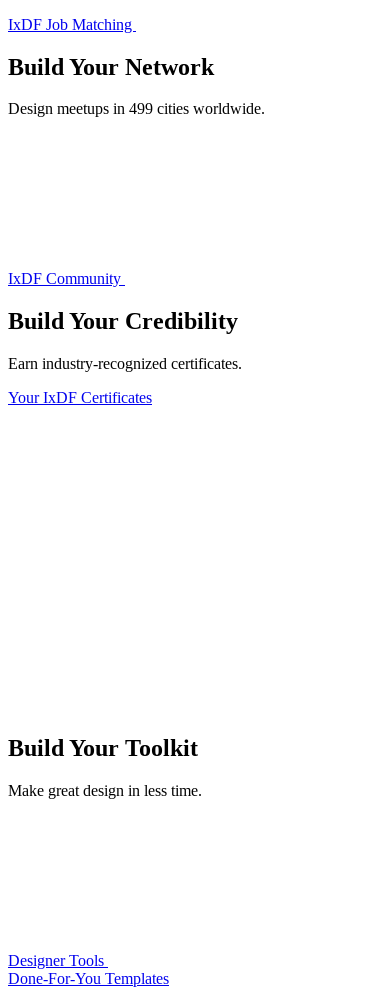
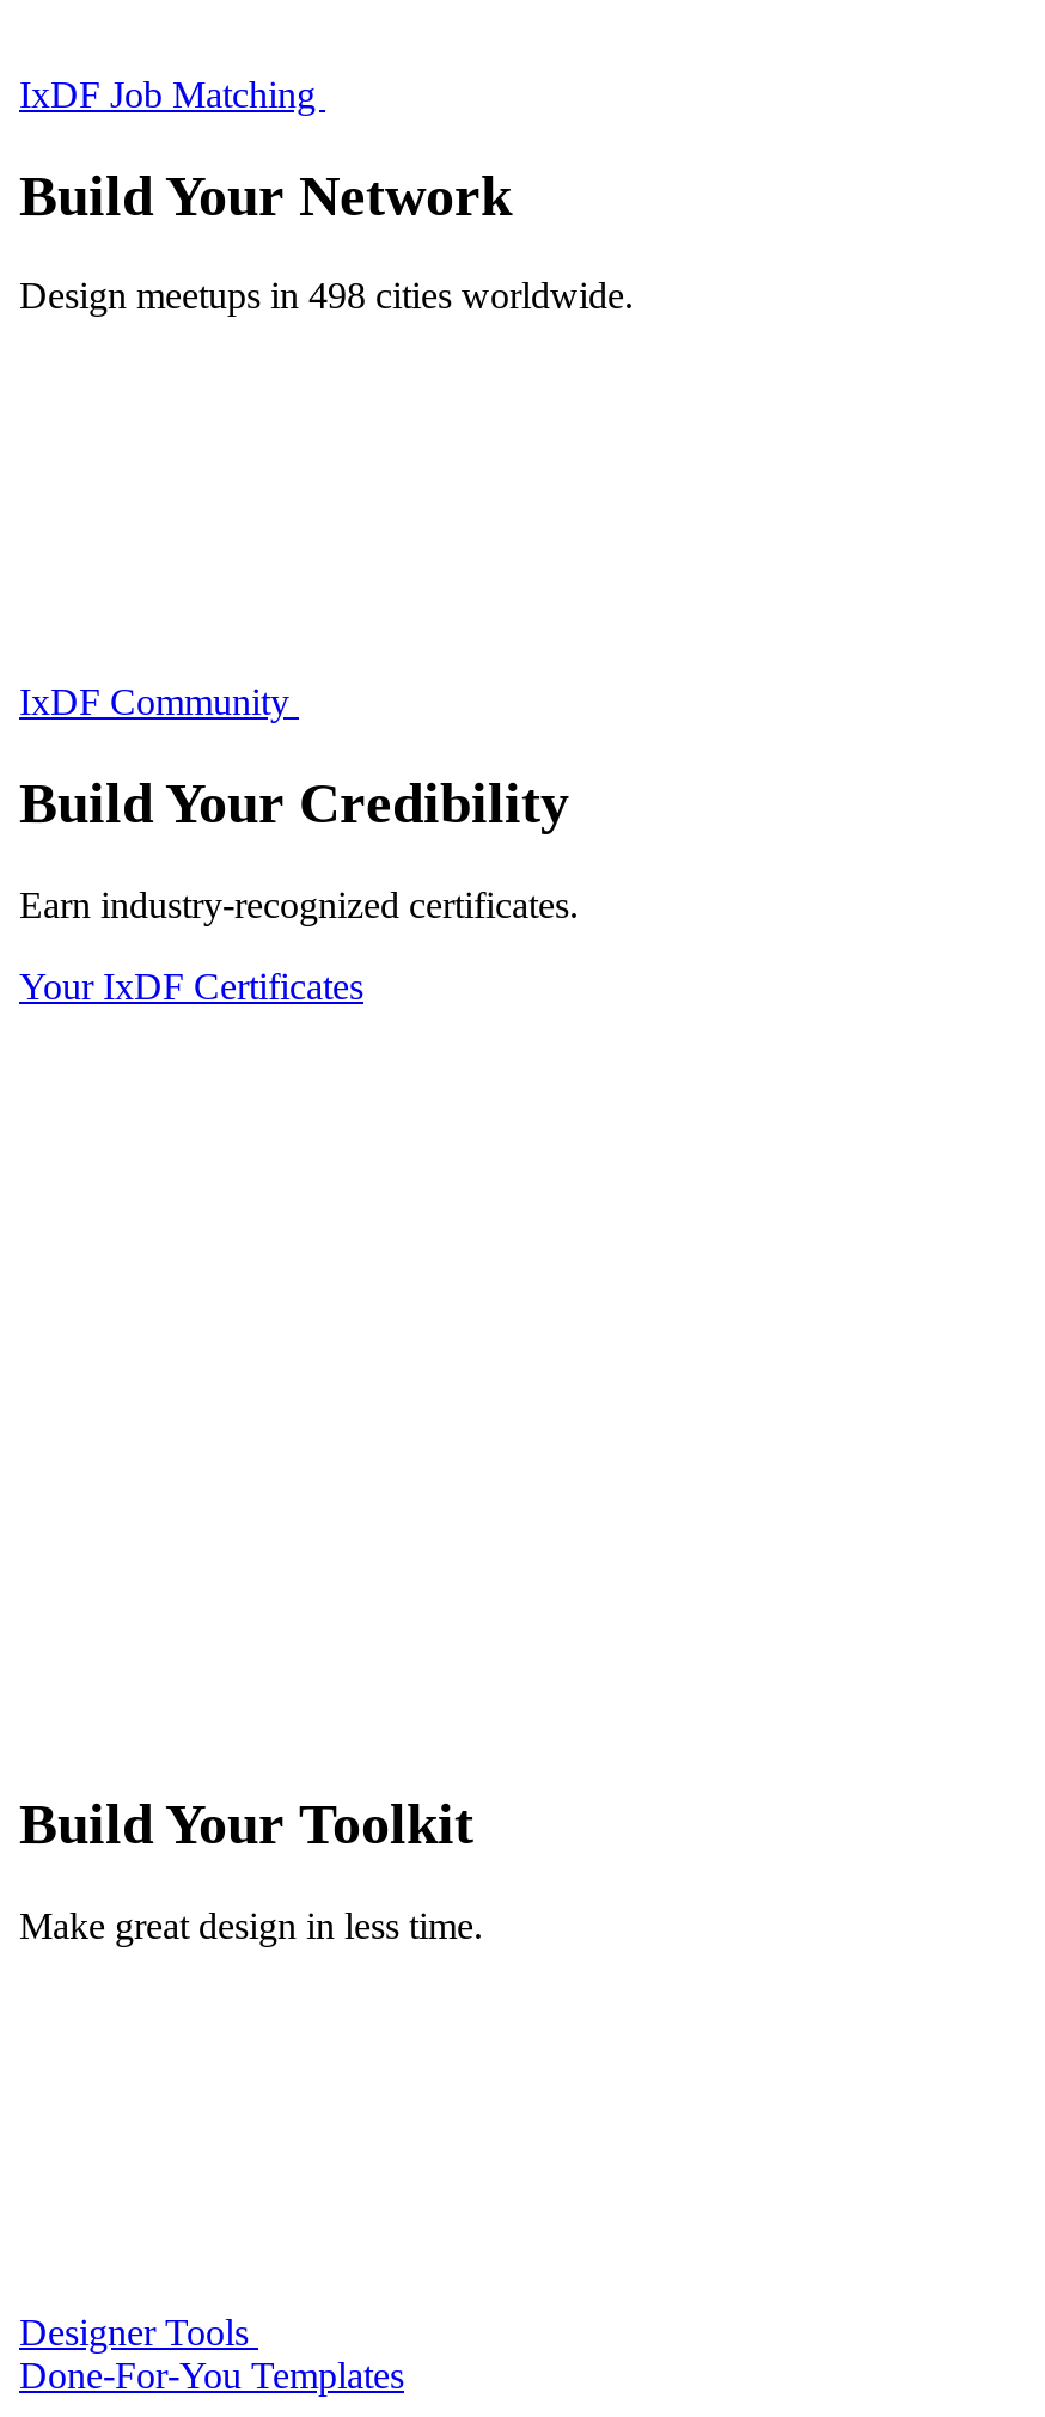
[8,100,265,117] Design meetups in 499 cities worldwide. -> [19,276,634,317] Design meetups in 498 cities worldwide.

